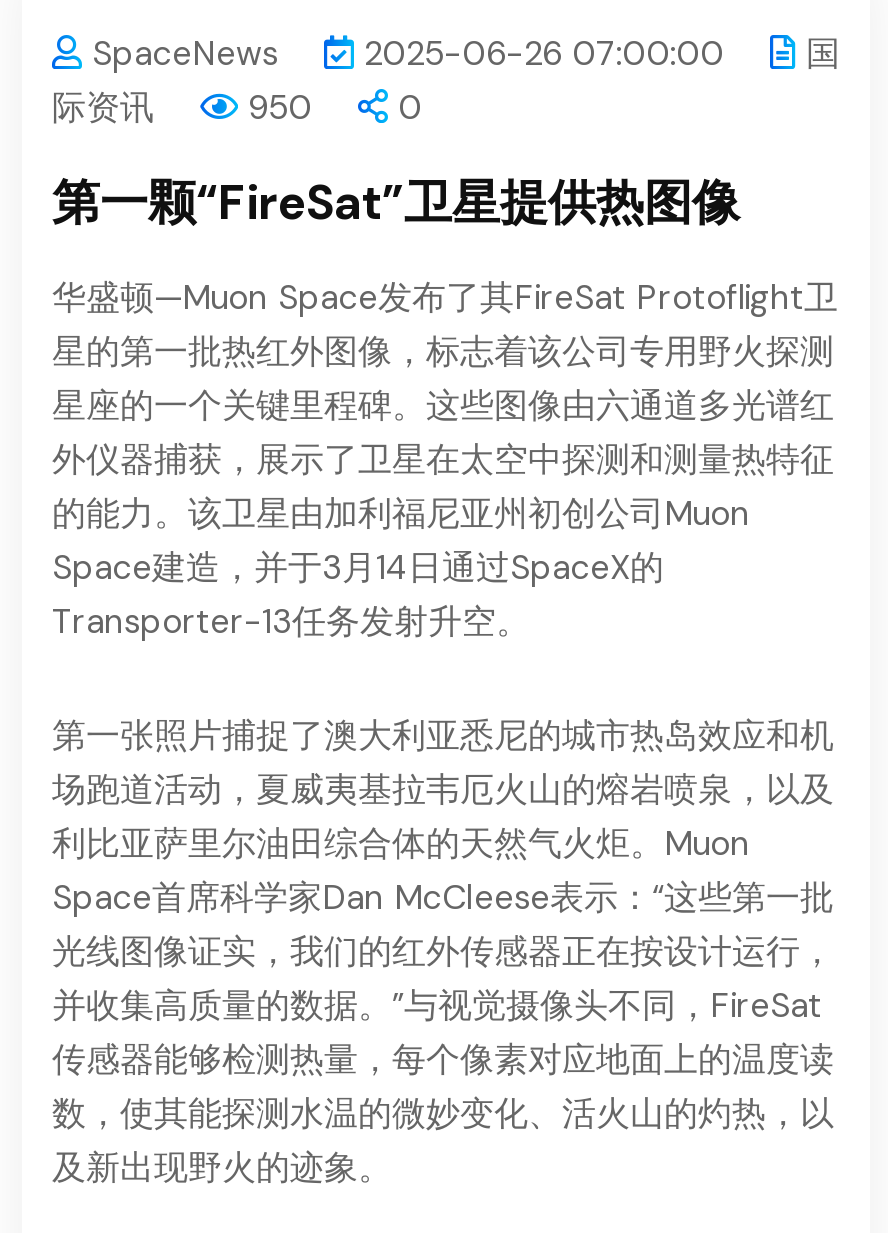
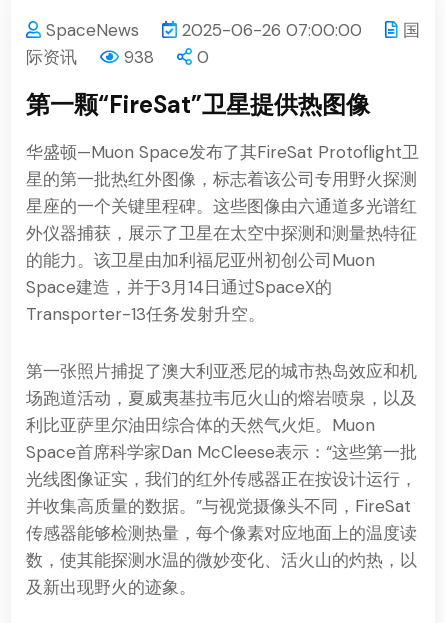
[248,85,312,129] 950 -> [124,46,154,68] 938

